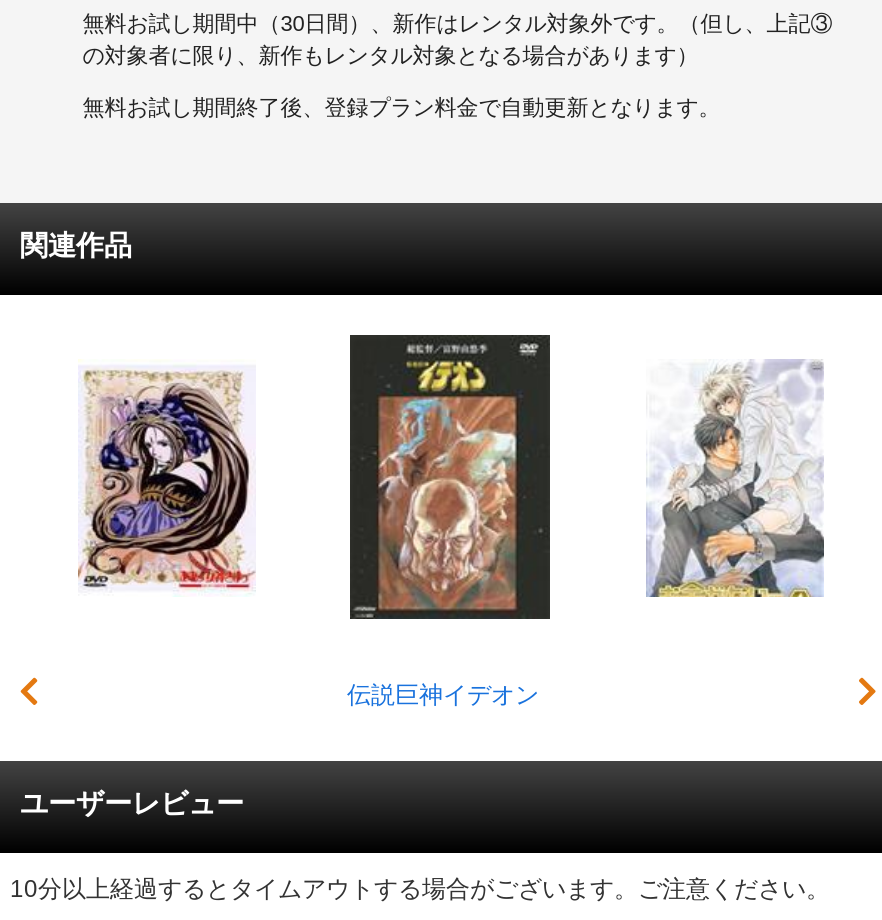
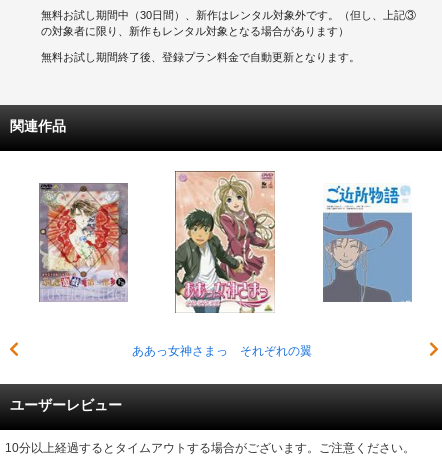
[347,333,552,708] [image] | 伝説巨神イデオン -> [131,170,311,358] [image] | ああっ女神さまっ それぞれの翼
[78,359,256,595] [image] -> [38,182,129,302] [image]
[646,359,826,599] [image] -> [322,184,413,303] [image]

